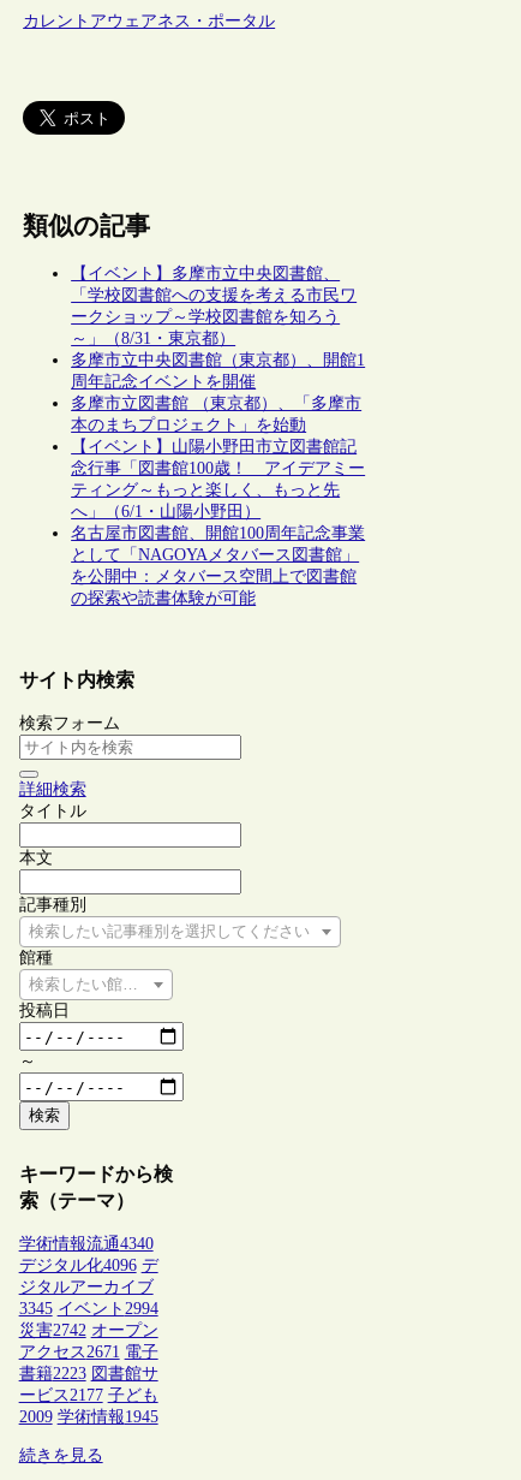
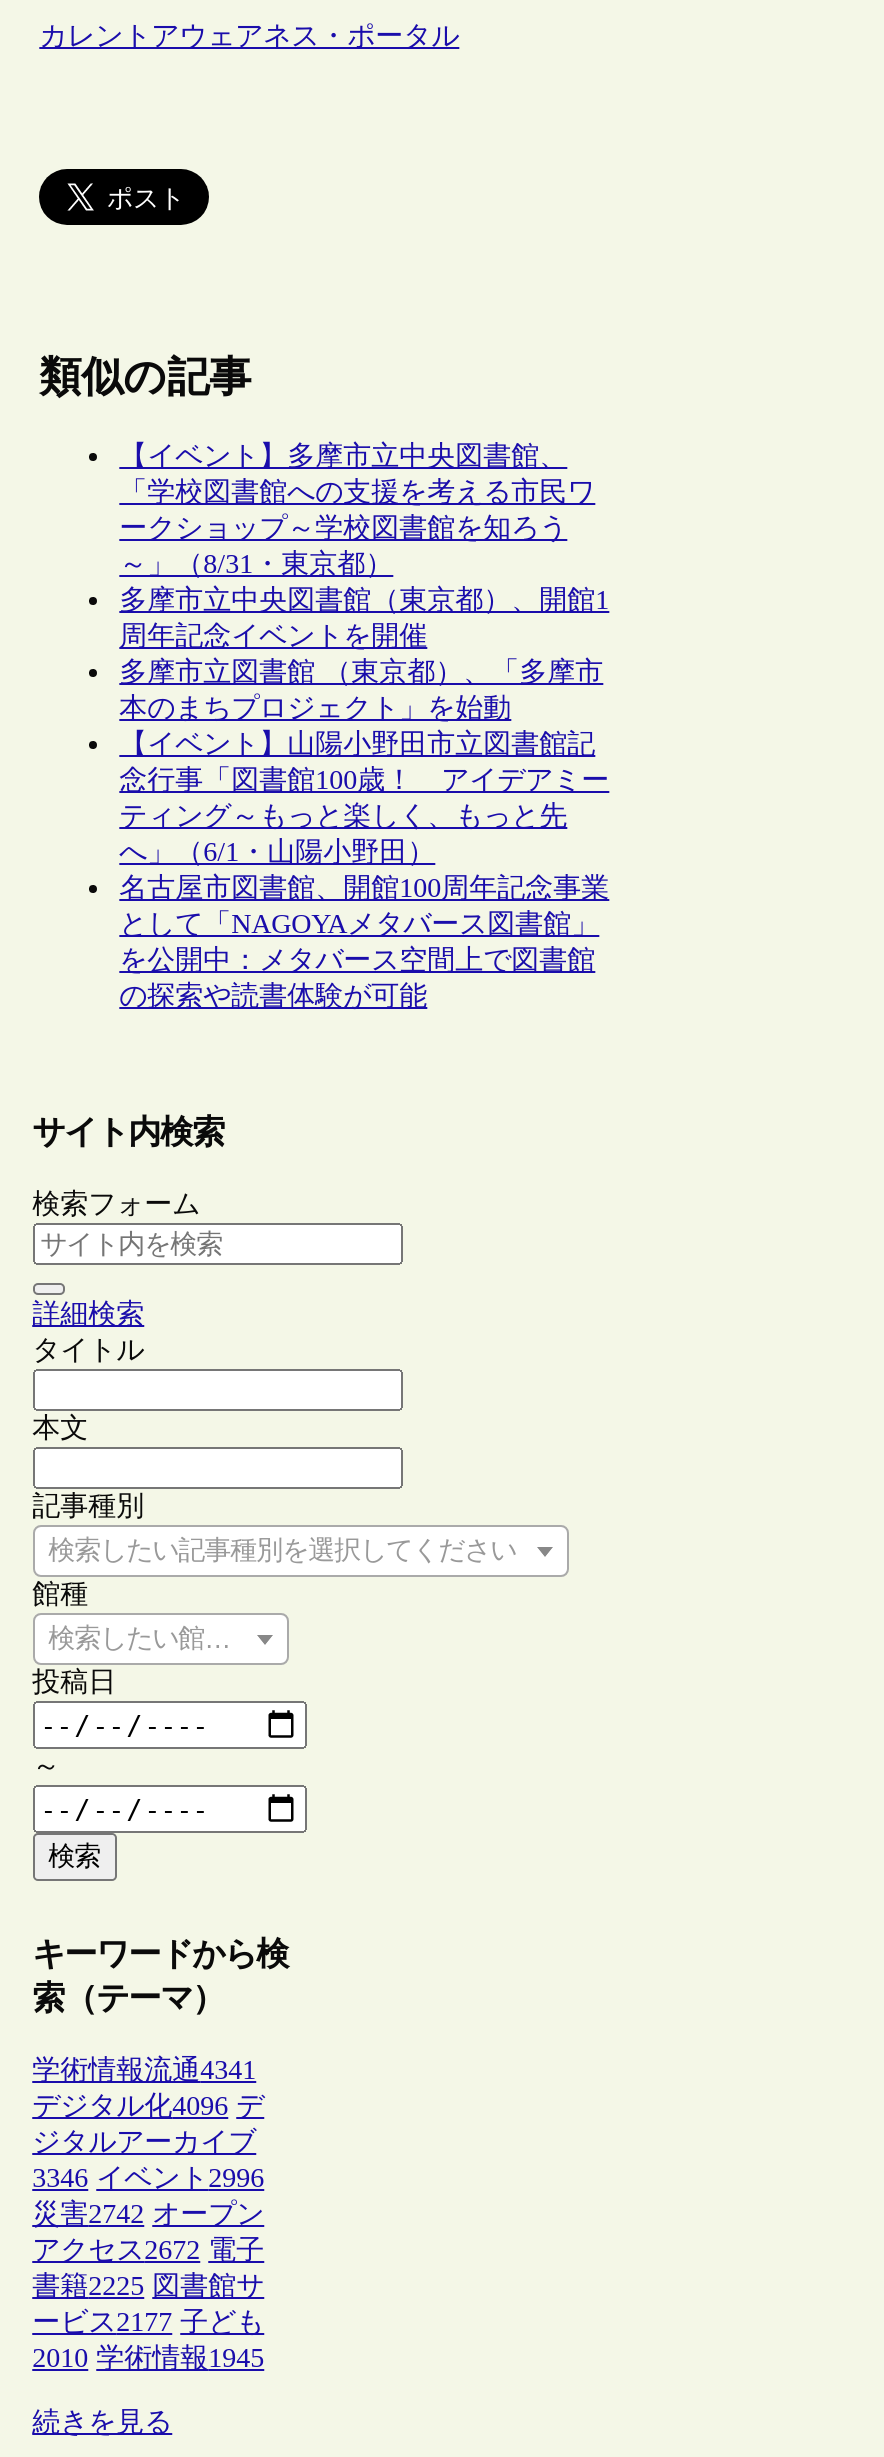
[19,1235,153,1253] 学術情報流通4340 -> [32,2055,256,2085] 学術情報流通4341
[19,1300,158,1318] 3345 イベント2994 -> [32,2163,264,2193] 3346 イベント2996
[19,1343,158,1361] アクセス2671 電子 -> [32,2235,264,2265] アクセス2672 電子
[19,1365,158,1383] 書籍2223 図書館サ -> [32,2271,264,2301] 書籍2225 図書館サ
[19,1408,158,1426] 2009 学術情報1945 -> [32,2343,264,2373] 2010 学術情報1945

